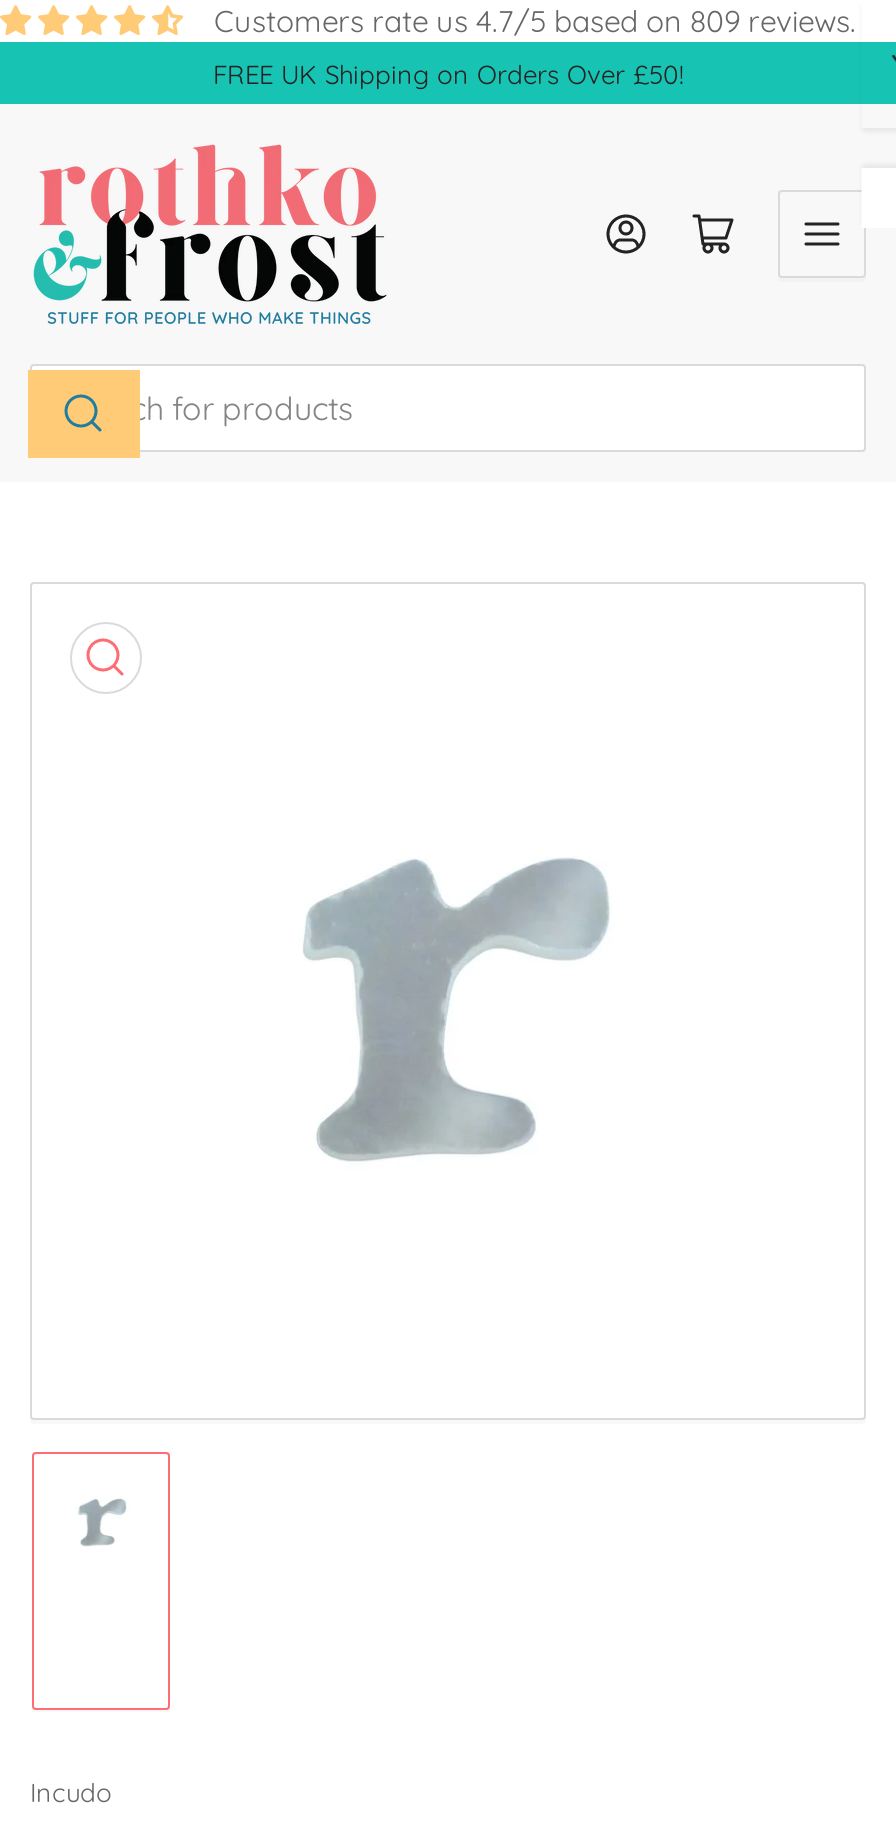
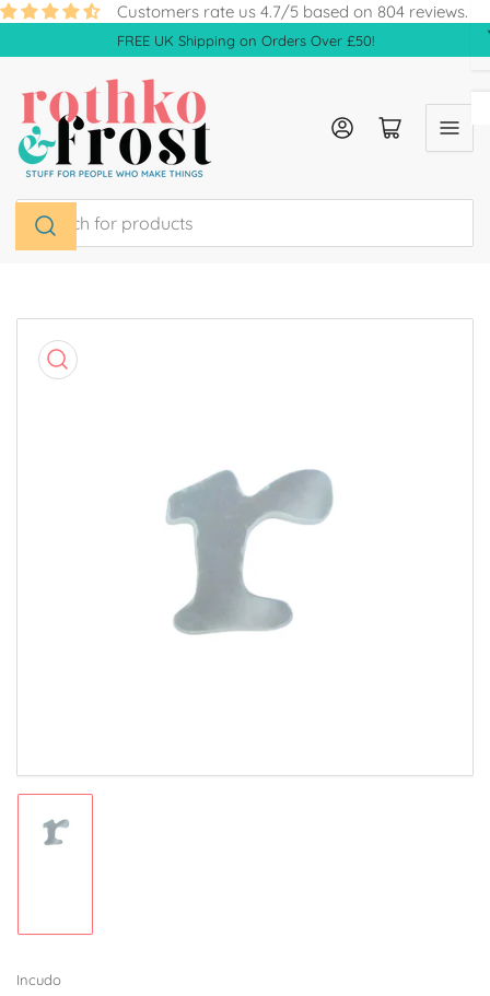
[214,2,856,40] Customers rate us 4.7/5 based on 809 reviews. -> [117,1,468,22] Customers rate us 4.7/5 based on 804 reviews.

